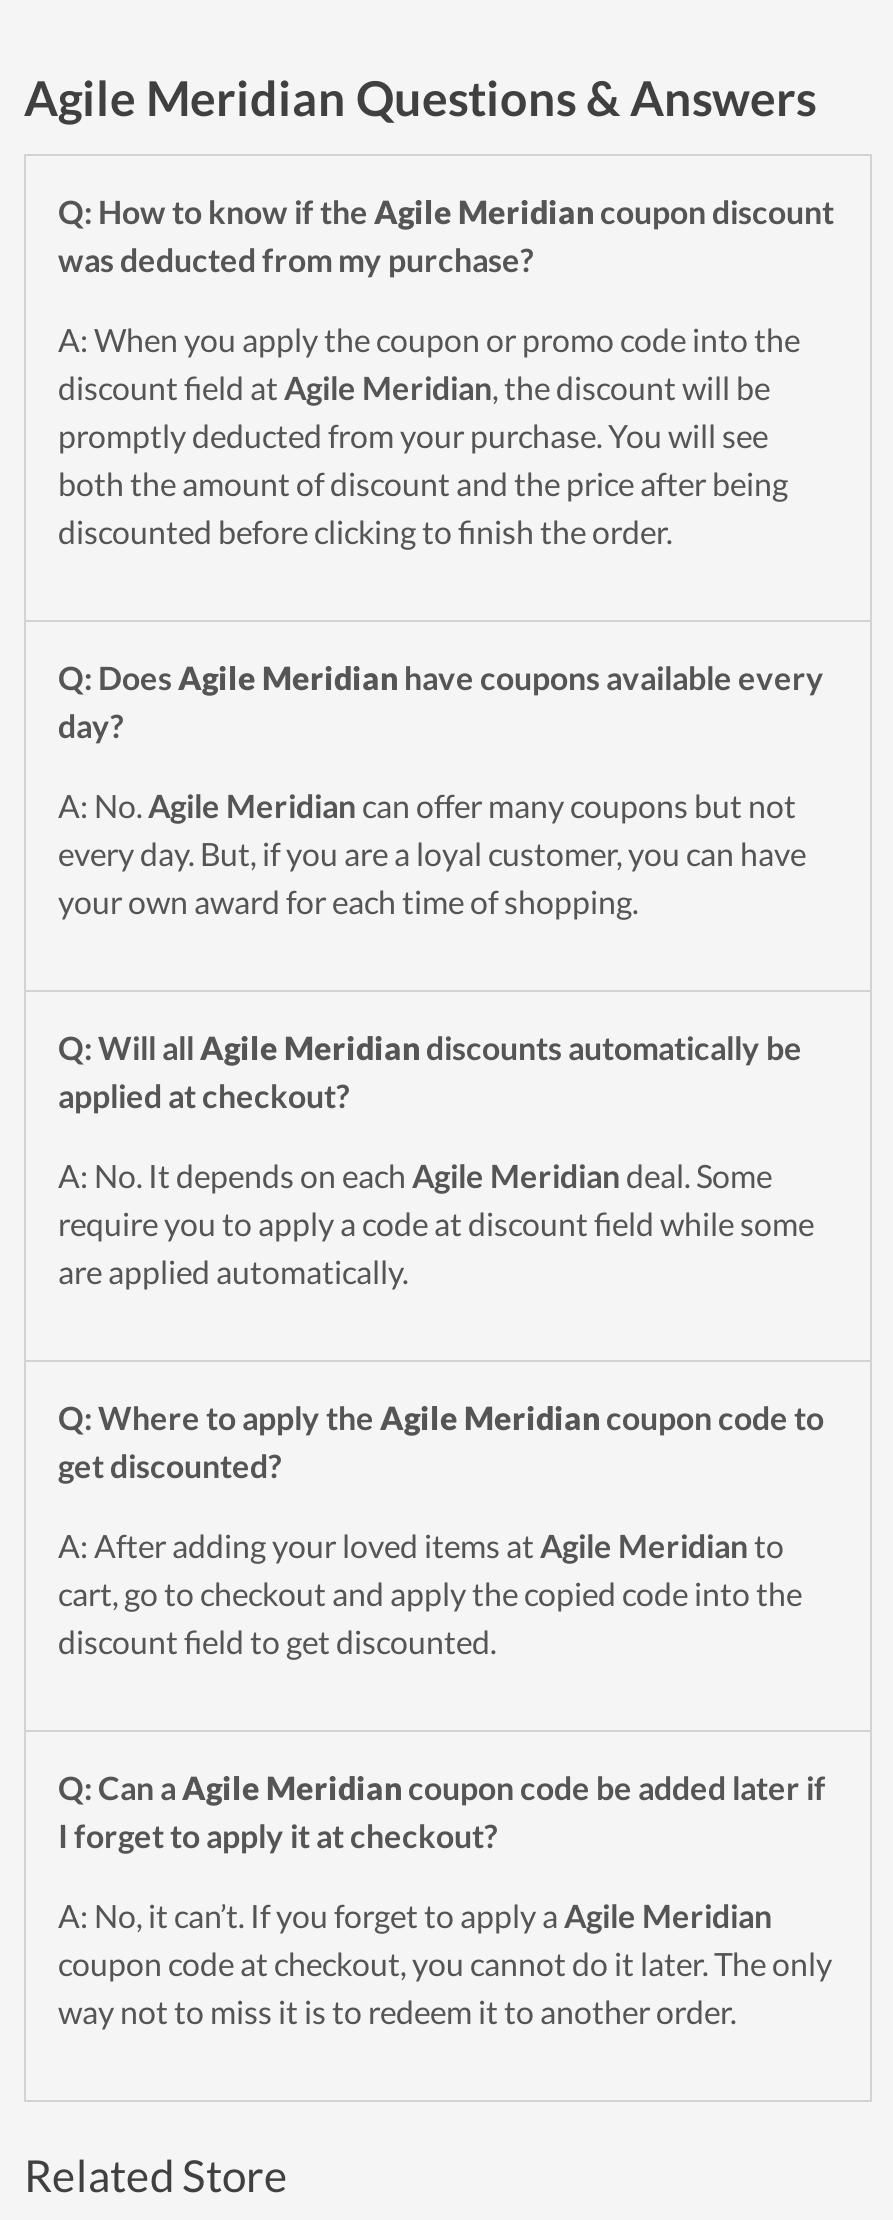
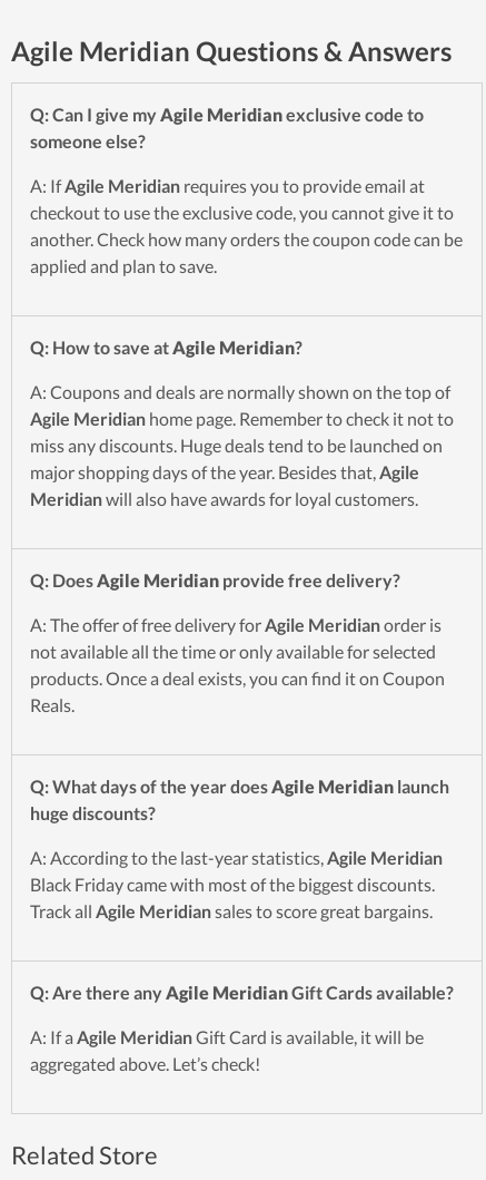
[58,193,834,279] Q: How to know if the Agile Meridian coupon discount | was deducted from my purchase? -> [30,104,424,152] Q: Can I give my Agile Meridian exclusive code to | someone else?
[58,321,800,551] A: When you apply the coupon or promo code into the | discount field at Agile Meridian, the discount will be | promptly deducted from your purchase. You will see | both the amount of discount and the price after being | discounted before clicking to finish the order. -> [30,175,463,277] A: IfAgile Meridian requires you to provide email at | checkout to use the exclusive code, you cannot give it to | another. Check how many orders the coupon code can be | applied and plan to save.
[58,659,824,745] Q: Does Agile Meridian have coupons available every | day? -> [30,337,302,358] Q: How to save atAgile Meridian?
[58,787,806,921] A: No. Agile Meridian can offer many coupons but not | every day. But, if you are a loyal customer, you can have | your own award for each time of shopping. -> [30,382,454,510] A: Coupons and deals are normally shown on the top of | Agile Meridian home page. Remember to check it not to | miss any discounts. Huge deals tend to be launched on | major shopping days of the year. Besides that,Agile | Meridian will also have awards for loyal customers.
[58,1029,802,1115] Q: Will all Agile Meridian discounts automatically be | applied at checkout? -> [30,570,400,591] Q: DoesAgile Meridian provide free delivery?
[58,1157,814,1291] A: No. It depends on each Agile Meridian deal. Some | require you to apply a code at discount field while some | are applied automatically. -> [30,615,445,716] A: The offer of free delivery forAgile Meridian order is | not available all the time or only available for selected | products. Once a deal exists, you can find it on Coupon | Reals.
[58,1399,824,1485] Q: Where to apply the Agile Meridian coupon code to | get discounted? -> [30,776,449,824] Q: What days of the year does Agile Meridian launch | huge discounts?
[58,1527,802,1661] A: After adding your loved items at Agile Meridian to | cart, go to checkout and apply the copied code into the | discount field to get discounted. -> [30,847,443,922] A: According to the last-year statistics,Agile Meridian | Black Friday came with most of the biggest discounts. | Track all Agile Meridian sales to score great bargains.
[58,1769,826,1855] Q: Can a Agile Meridian coupon code be added later if | I forget to apply it at checkout? -> [30,982,454,1003] Q: Are there any Agile MeridianGift Cards available?
[58,1897,832,2031] A: No, it can’t. If you forget to apply a Agile Meridian | coupon code at checkout, you cannot do it later. The only | way not to miss it is to redeem it to another order. -> [30,1027,424,1075] A: If a Agile Meridian Gift Card is available, it will be | aggregated above. Let’s check!

